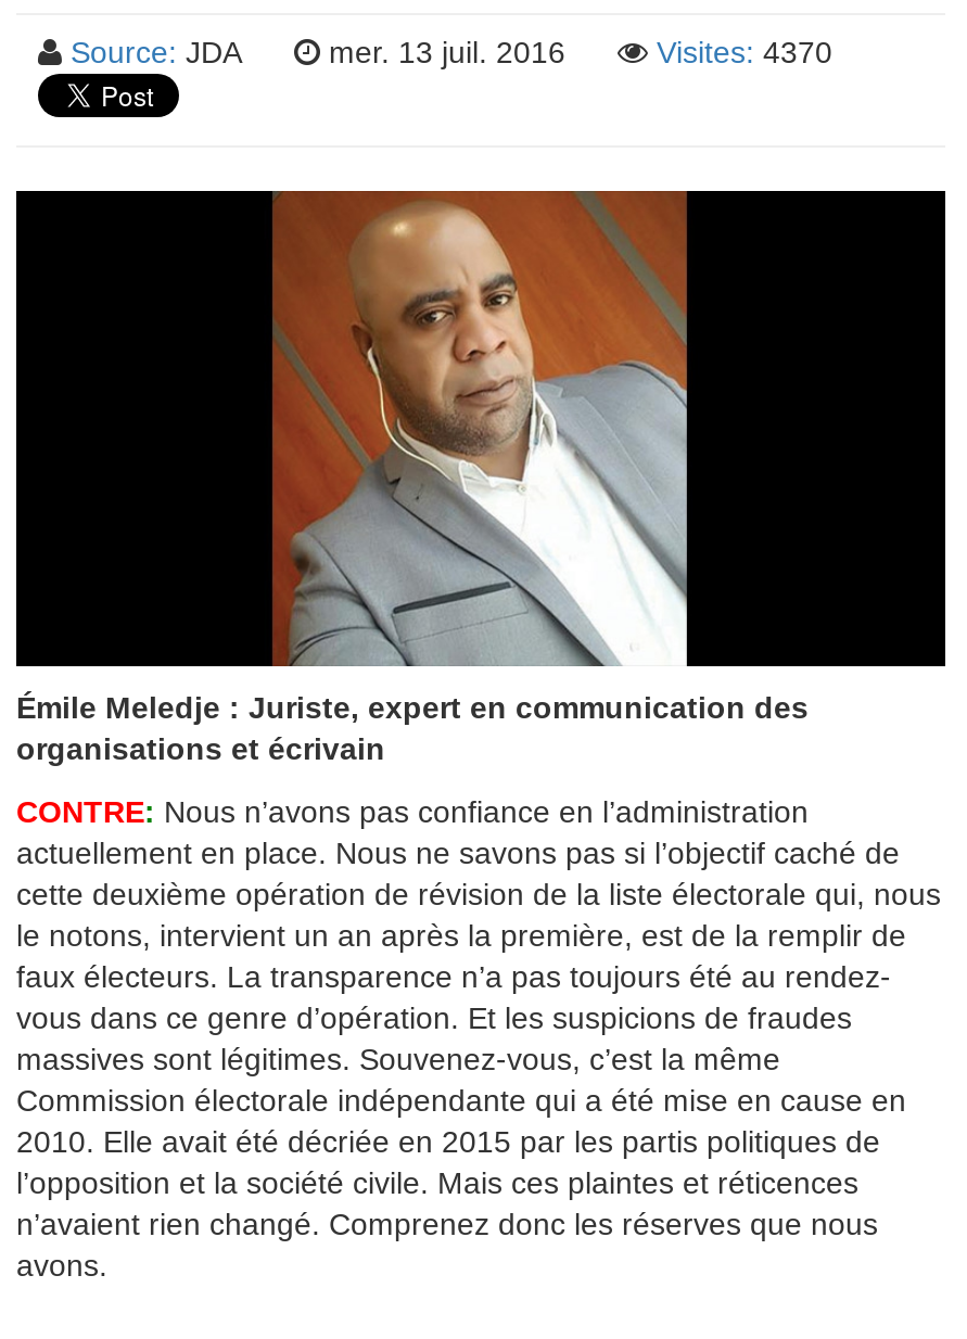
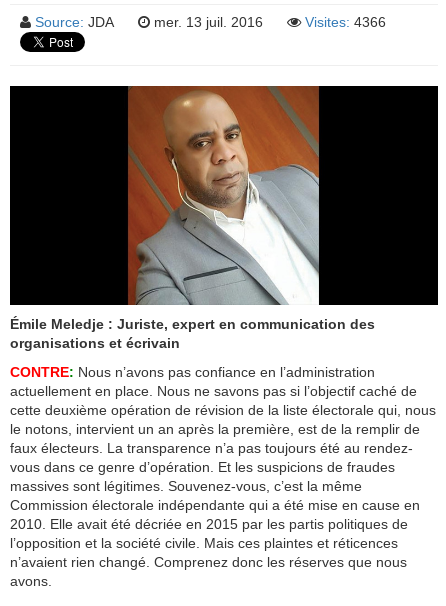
[657,35,832,69] Visites: 4370 -> [305,14,386,30] Visites: 4366

